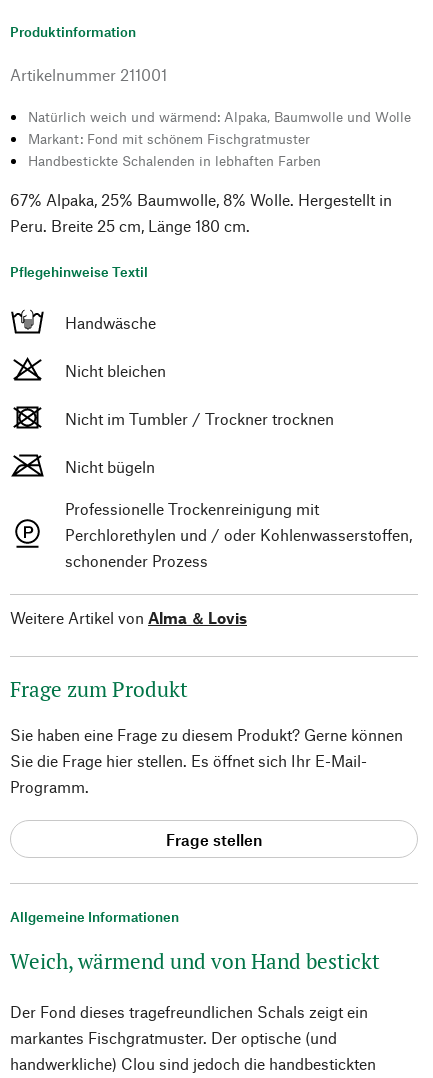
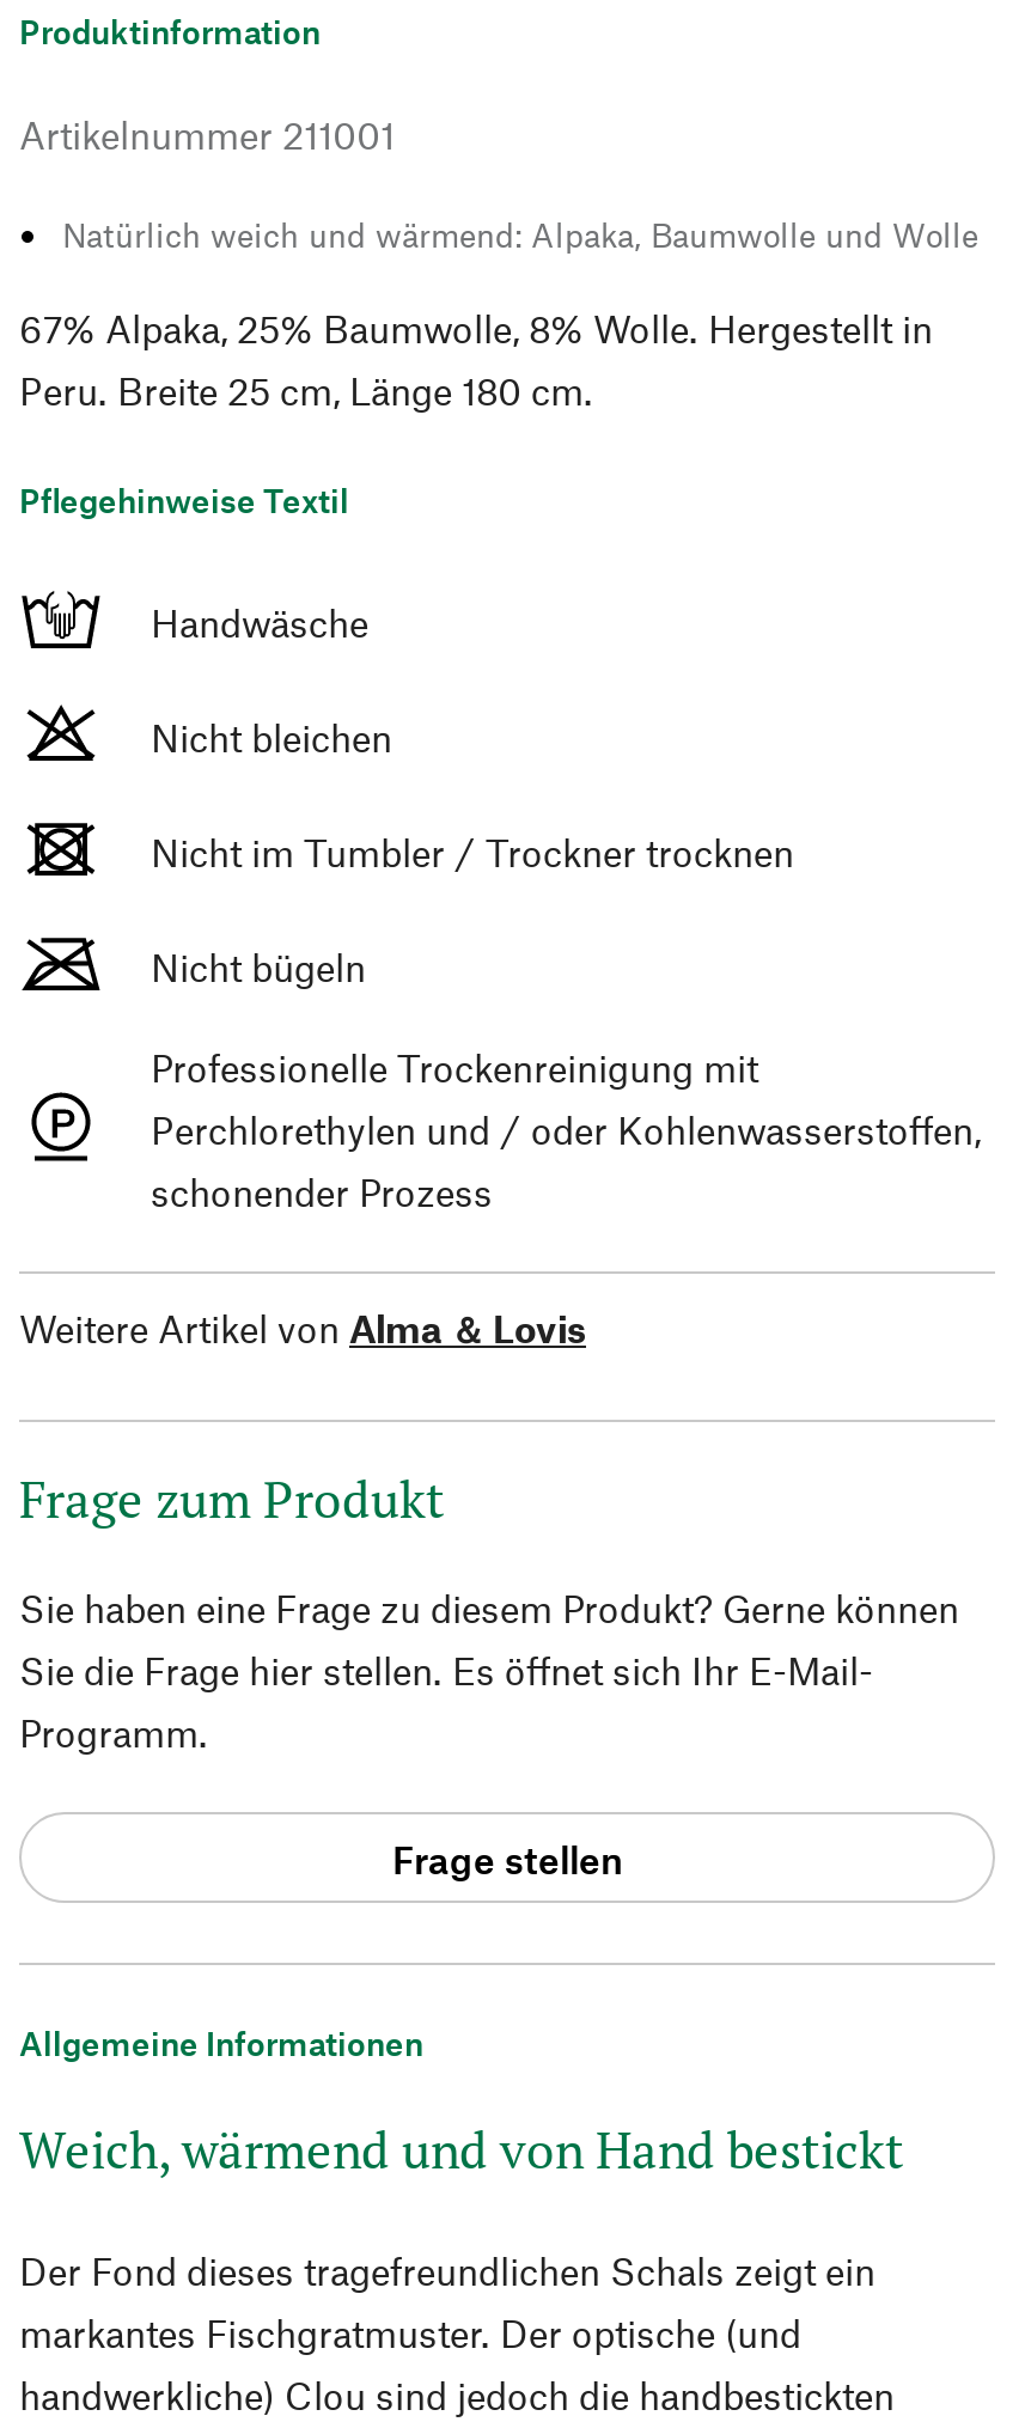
[28,130,321,169] Markant: Fond mit schönem Fischgratmuster | Handbestickte Schalenden in lebhaften Farben -> none

